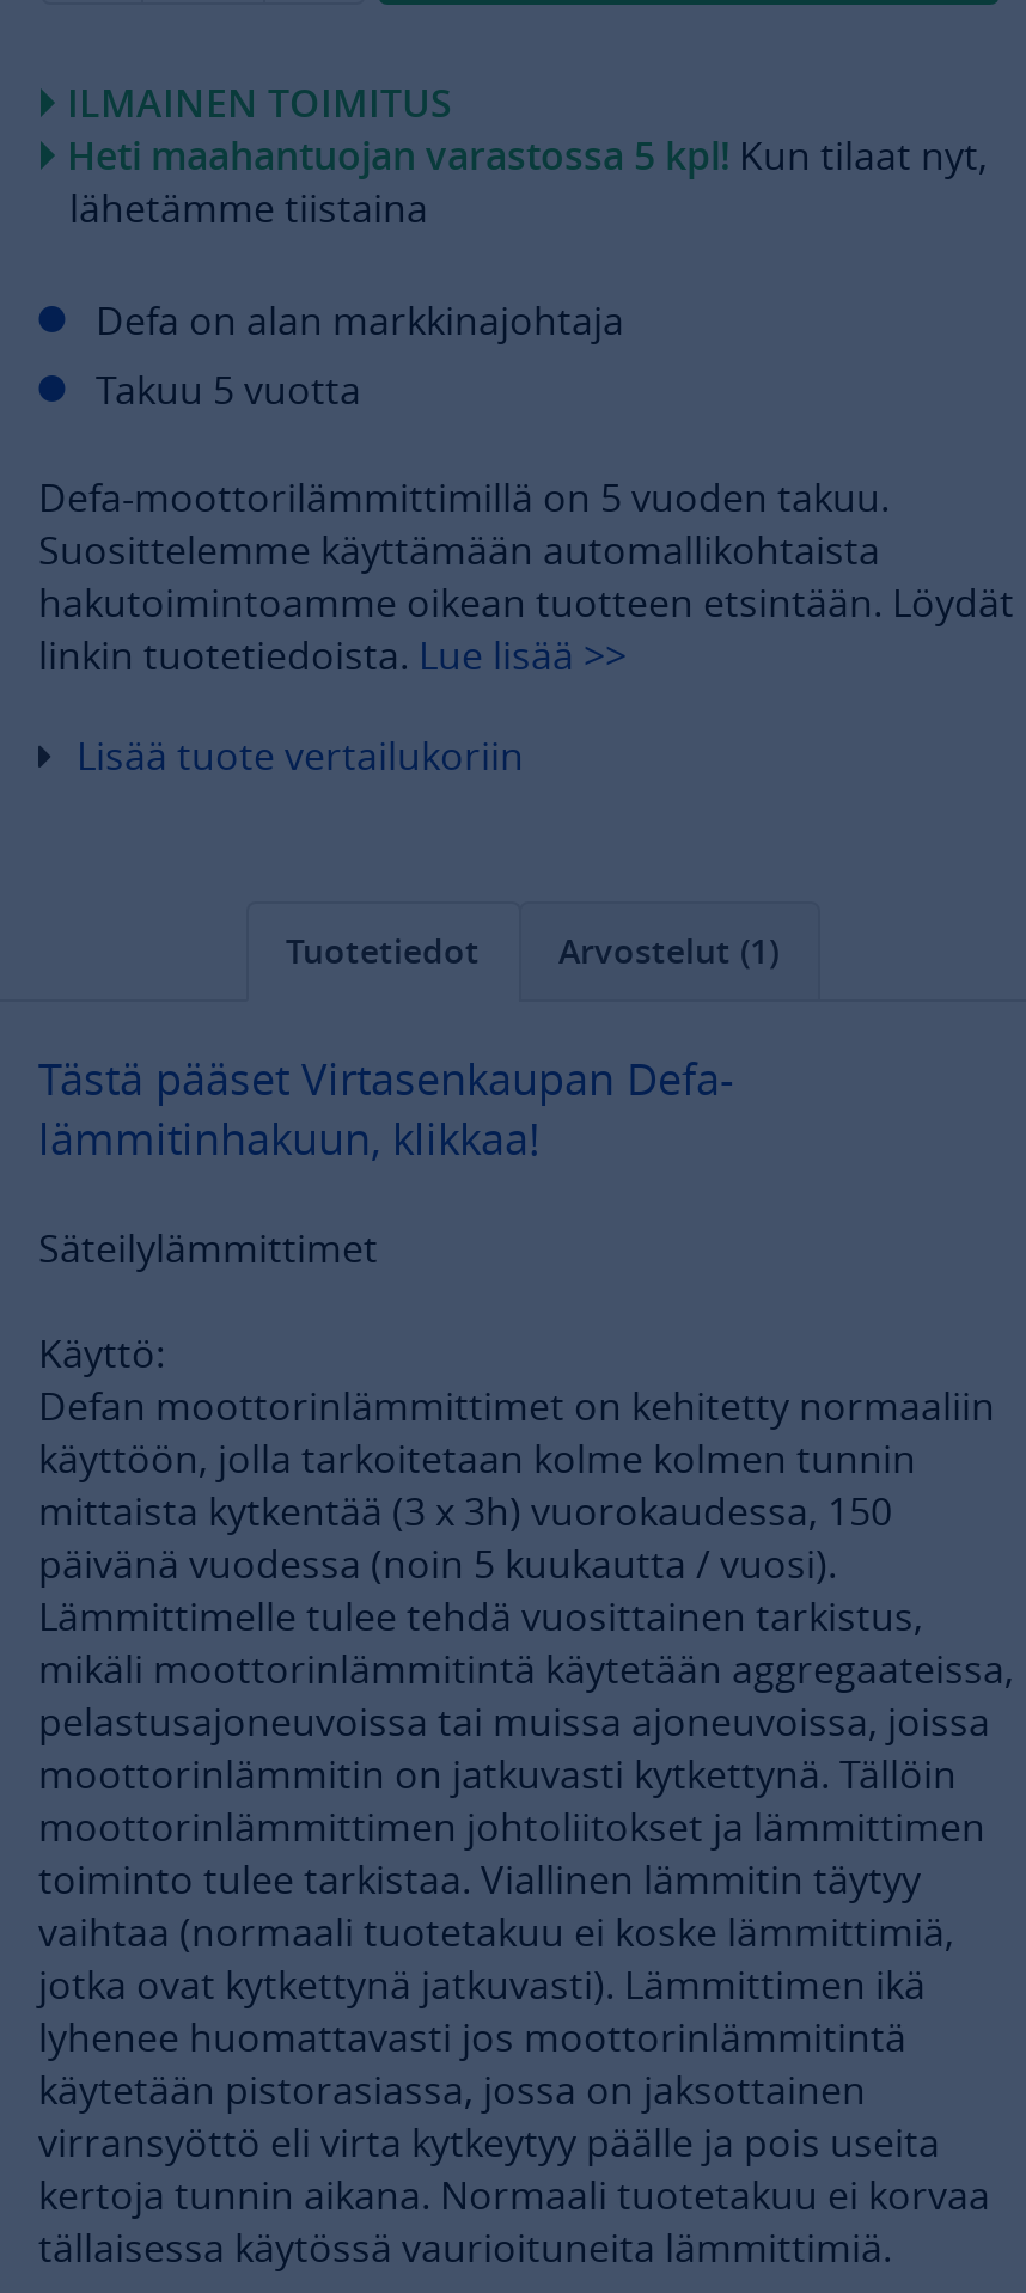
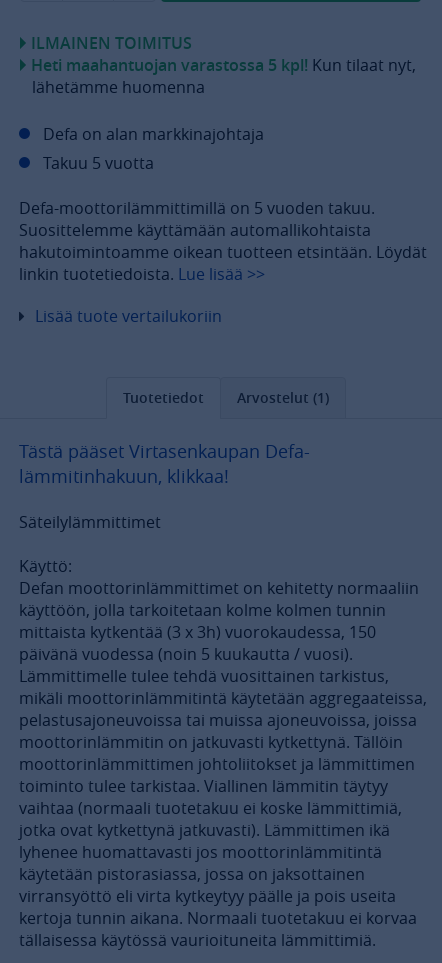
[69,181,428,234] lähetämme tiistaina -> [32,76,205,98] lähetämme huomenna

